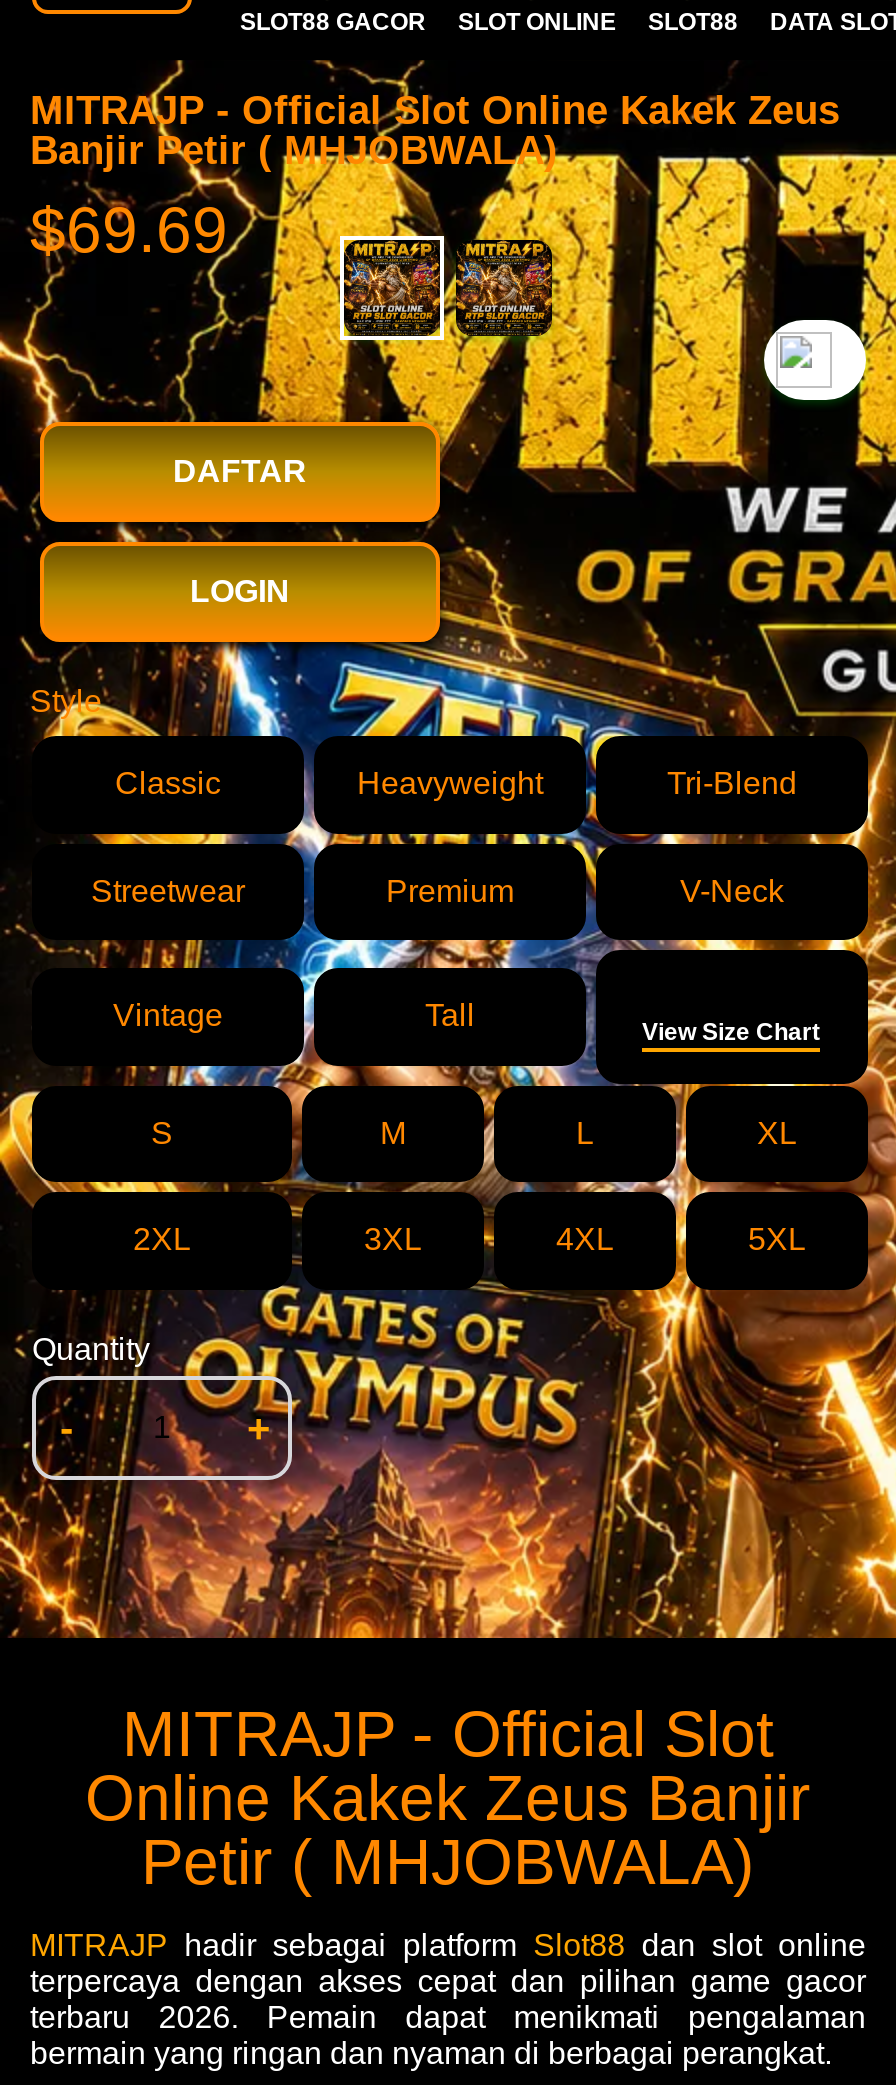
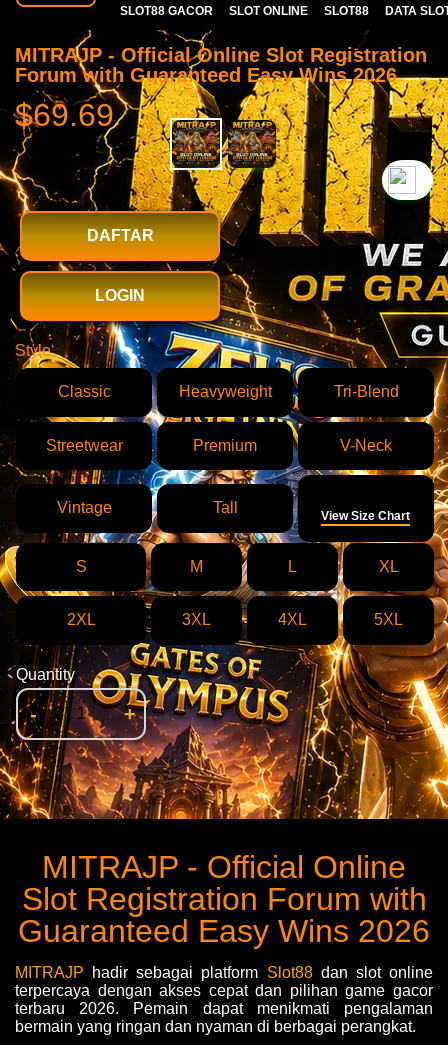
[30,88,840,172] MITRAJP - Official Slot Online Kakek Zeus | Banjir Petir ( MHJOBWALA) -> [15,44,427,86] MITRAJP - Official Online Slot Registration | Forum with Guaranteed Easy Wins 2026
[85,1697,811,1897] MITRAJP - Official Slot | Online Kakek Zeus Banjir | Petir ( MHJOBWALA) -> [18,848,430,948] MITRAJP - Official Online | Slot Registration Forum with | Guaranteed Easy Wins 2026

